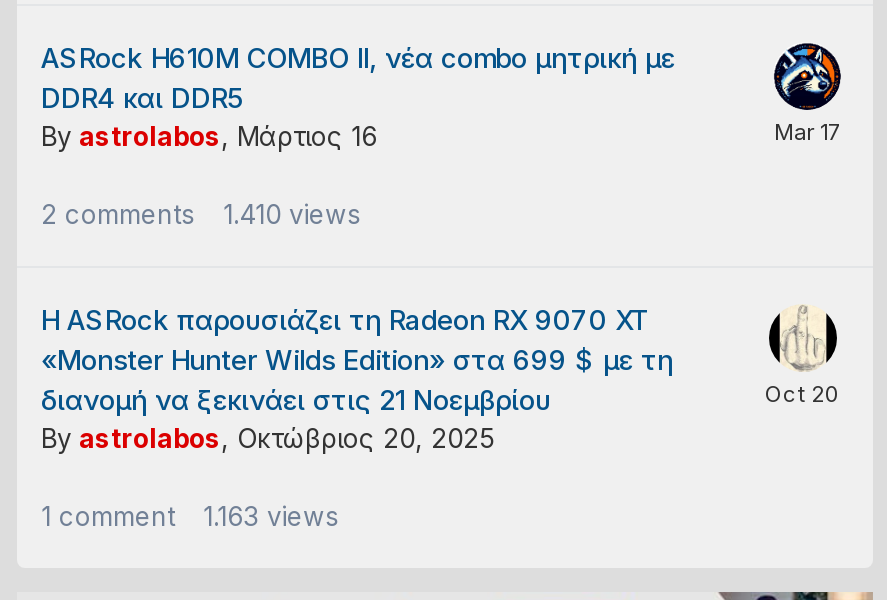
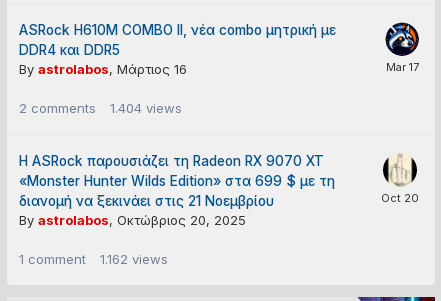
[41,197,361,229] 2 comments 1.410 views -> [19,100,182,116] 2 comments 1.404 views
[41,499,339,531] 1 comment 1.163 views -> [19,251,168,267] 1 comment 1.162 views

